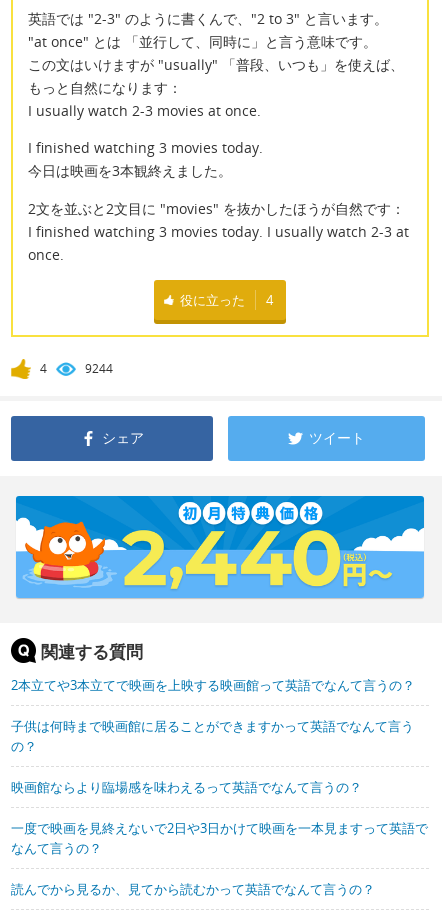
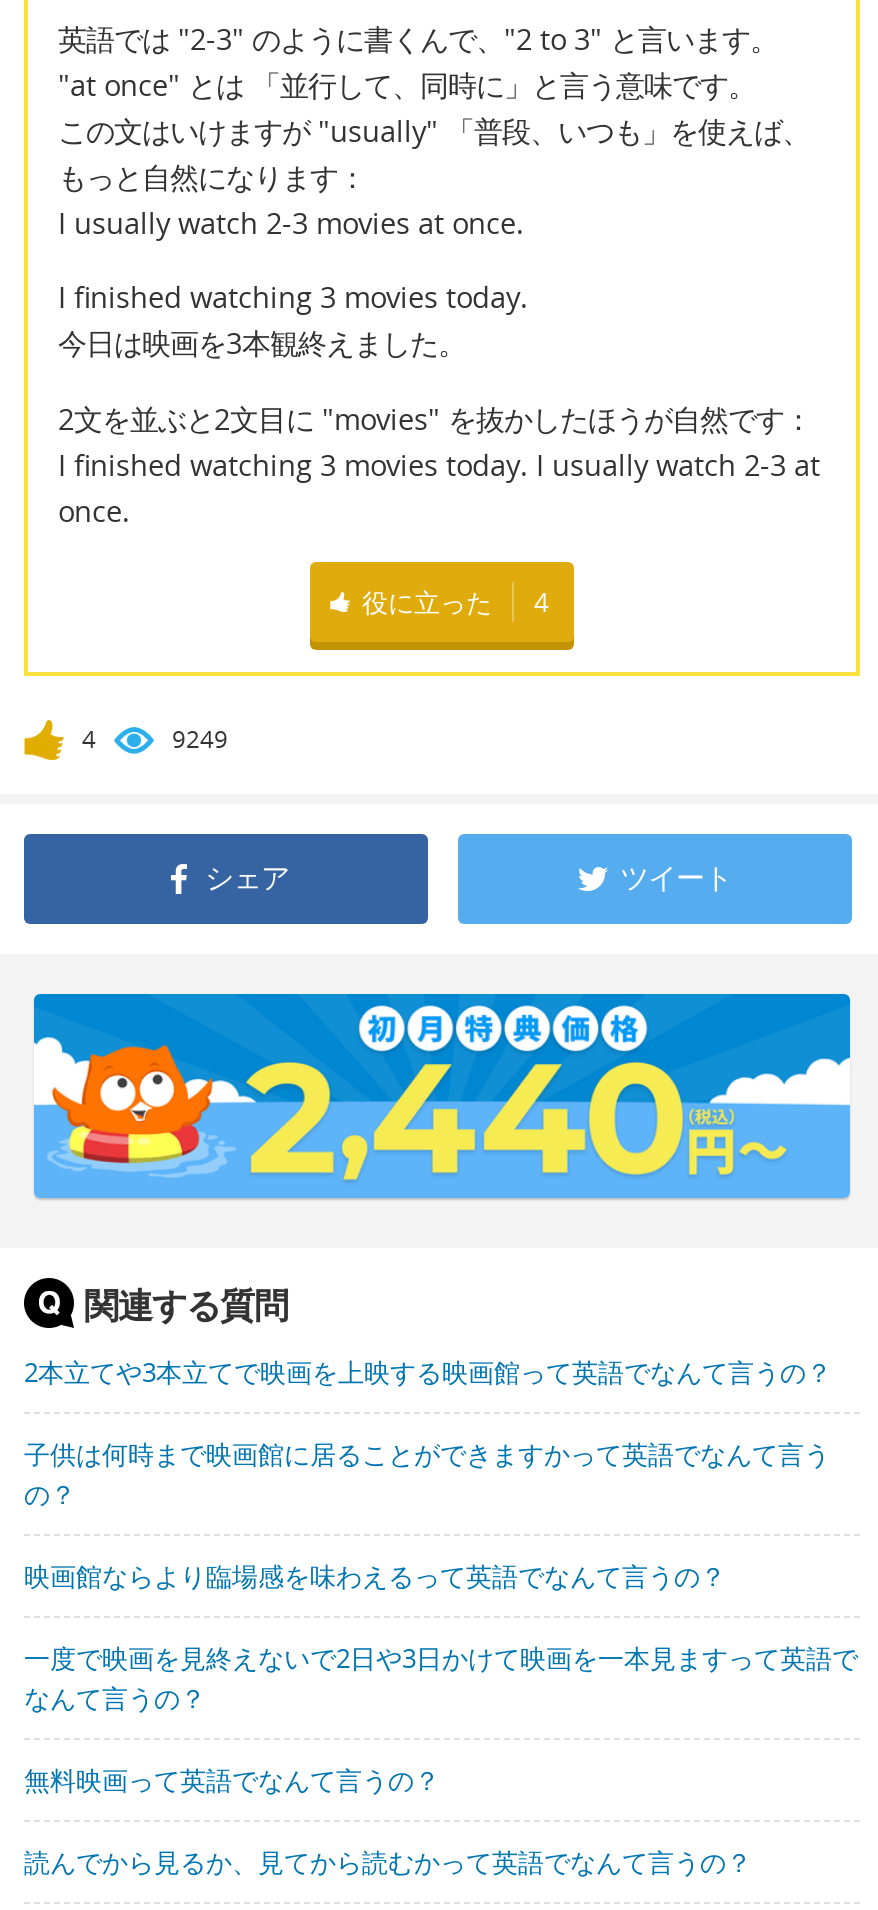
[85,360,113,377] 9244 -> [172,722,228,756] 9249
none -> [24,1762,440,1798] 無料映画って英語でなんて言うの？

